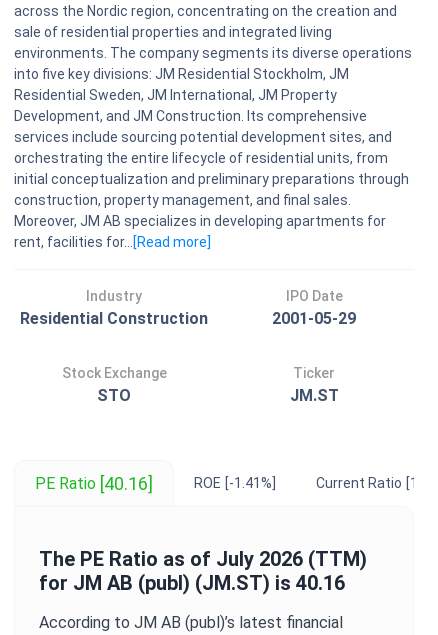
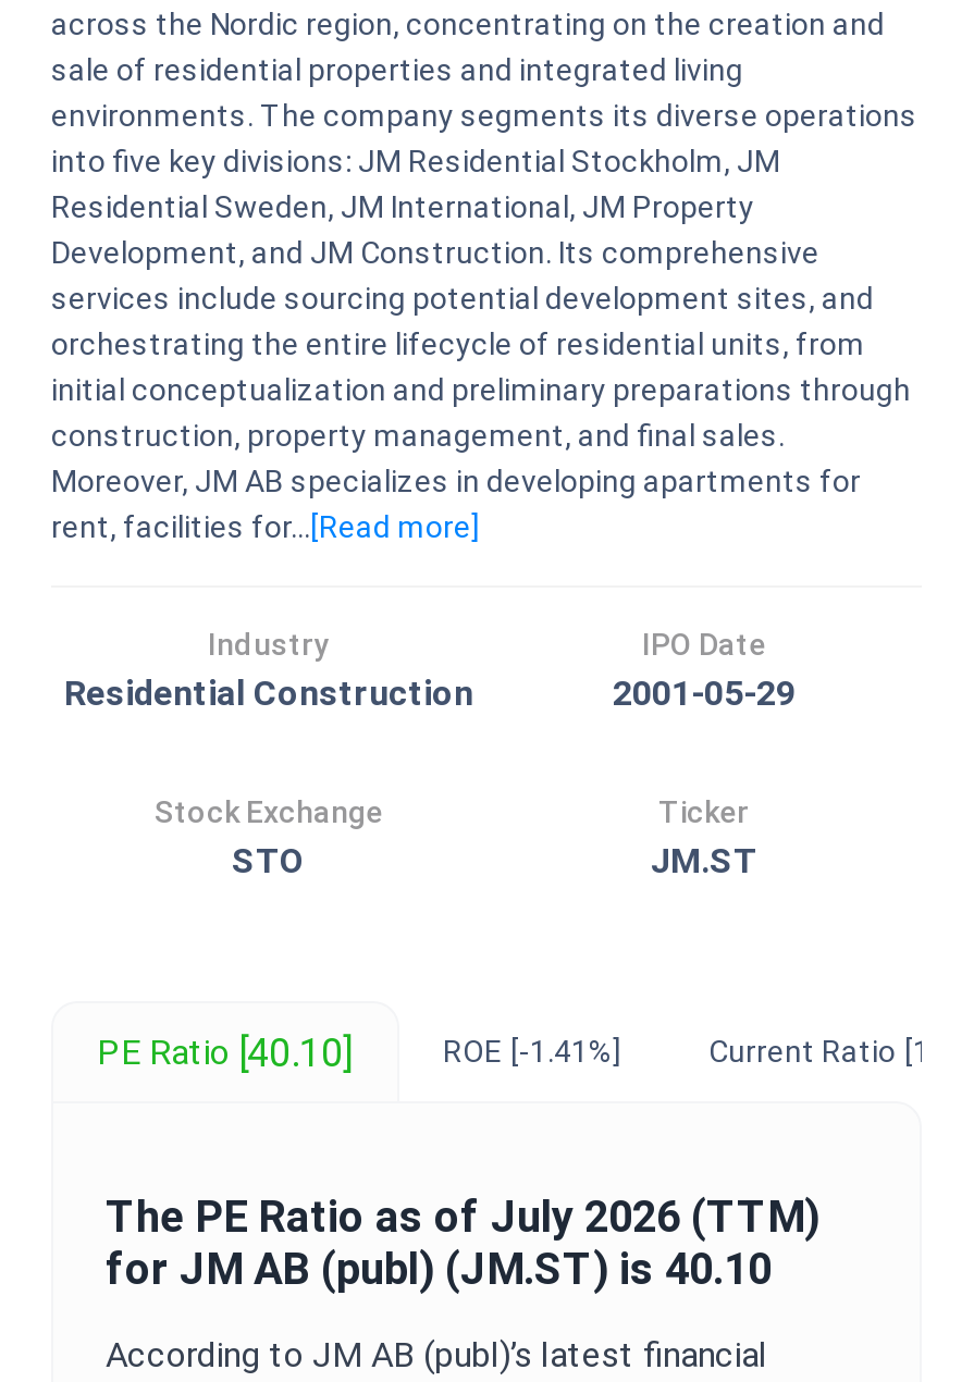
[35,473,153,494] PE Ratio [40.16] -> [97,1029,354,1075] PE Ratio [40.10]
[39,571,345,595] for JM AB (publ) (JM.ST) is 40.16 -> [106,1243,772,1295] for JM AB (publ) (JM.ST) is 40.10

